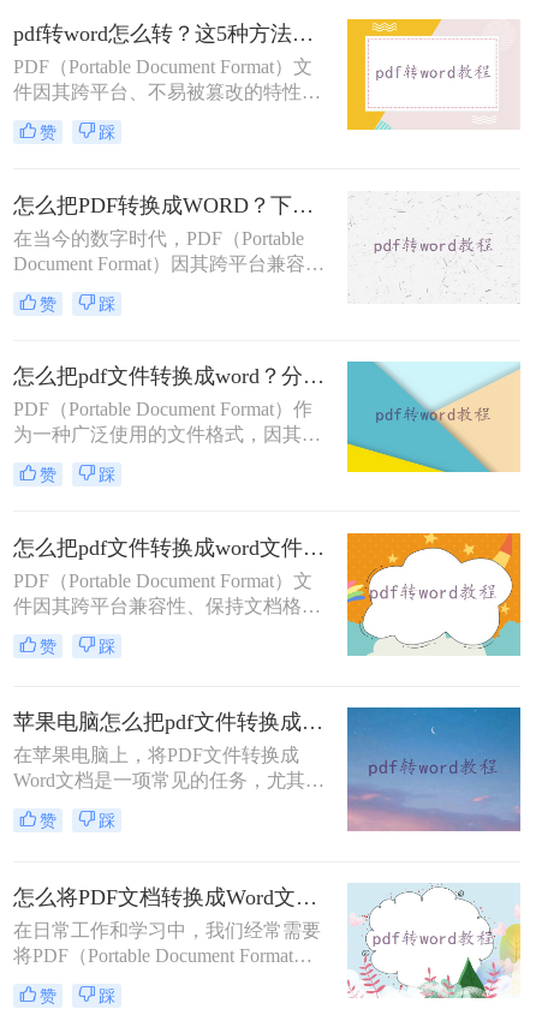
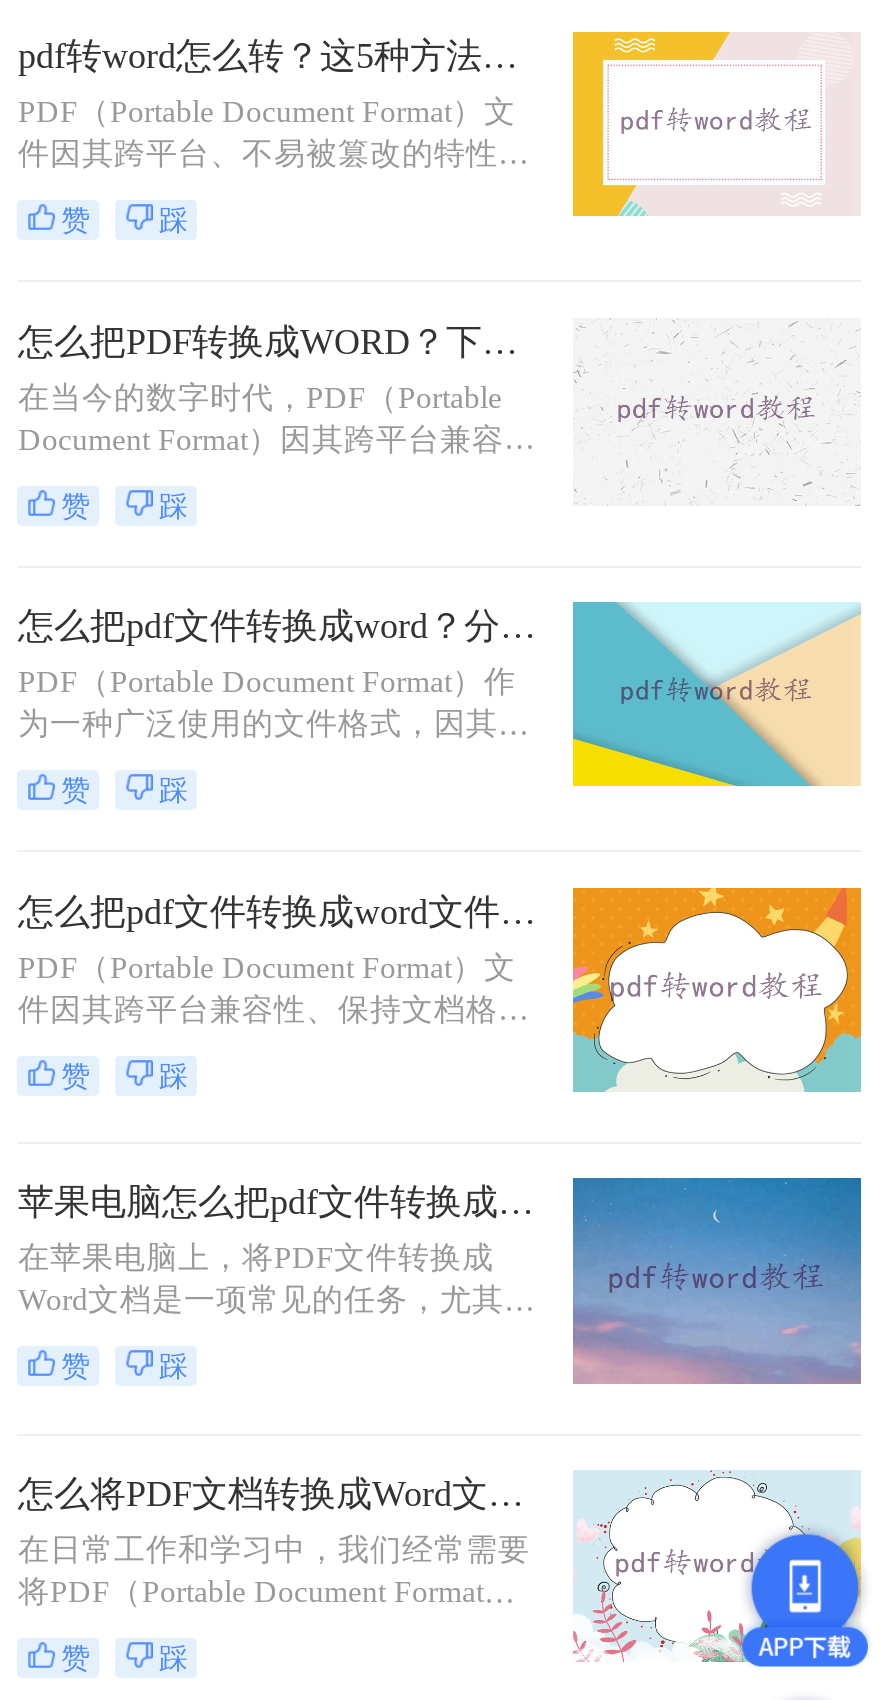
[449,919,525,1001] [image] -> [741,1530,871,1668] [image]

